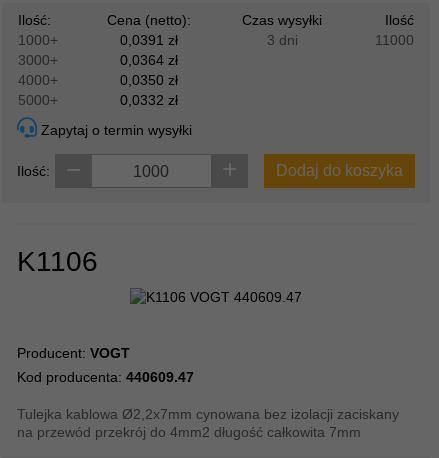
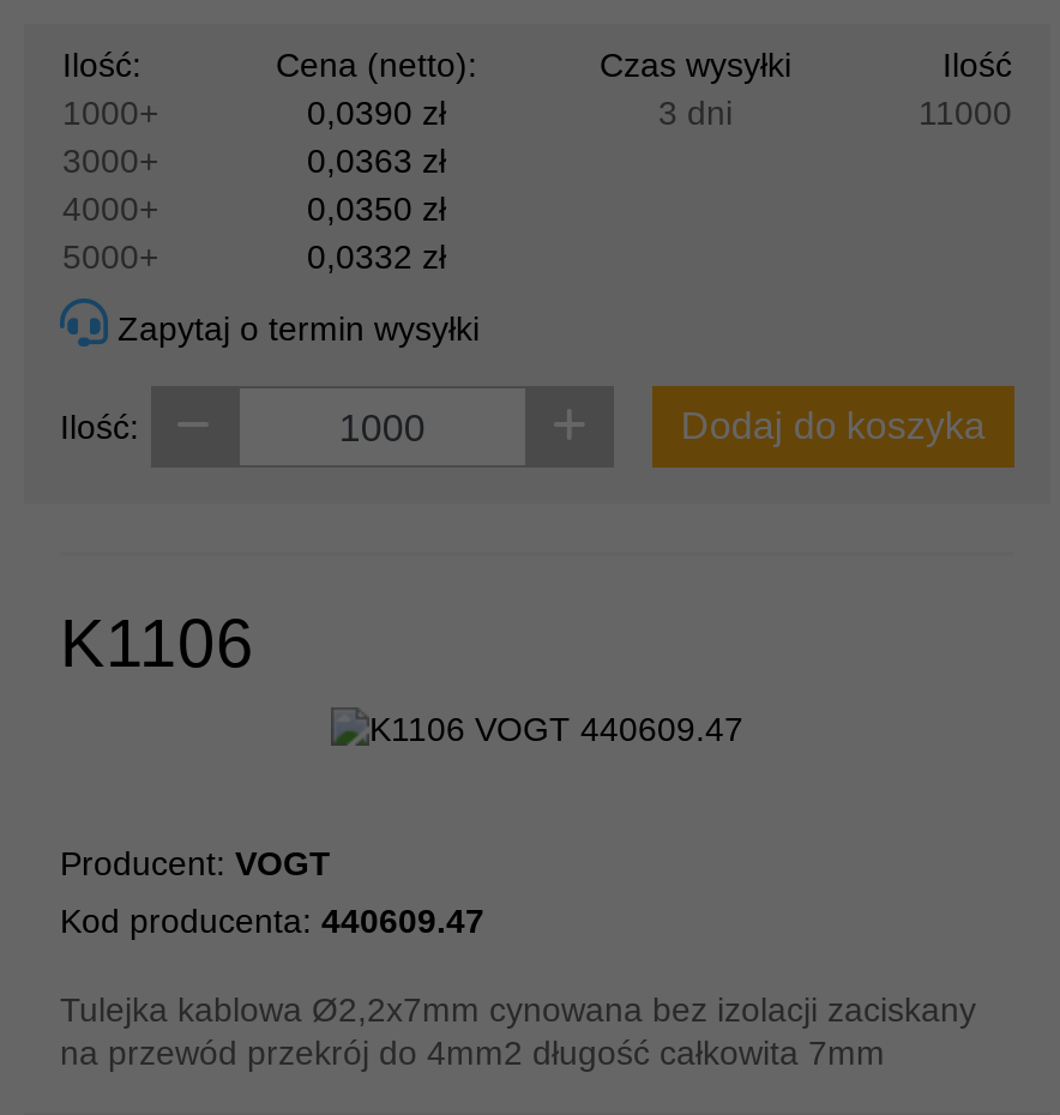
[120,32,178,48] 0,0391 zł -> [307,94,446,132] 0,0390 zł
[120,52,178,68] 0,0364 zł -> [307,142,446,180] 0,0363 zł

